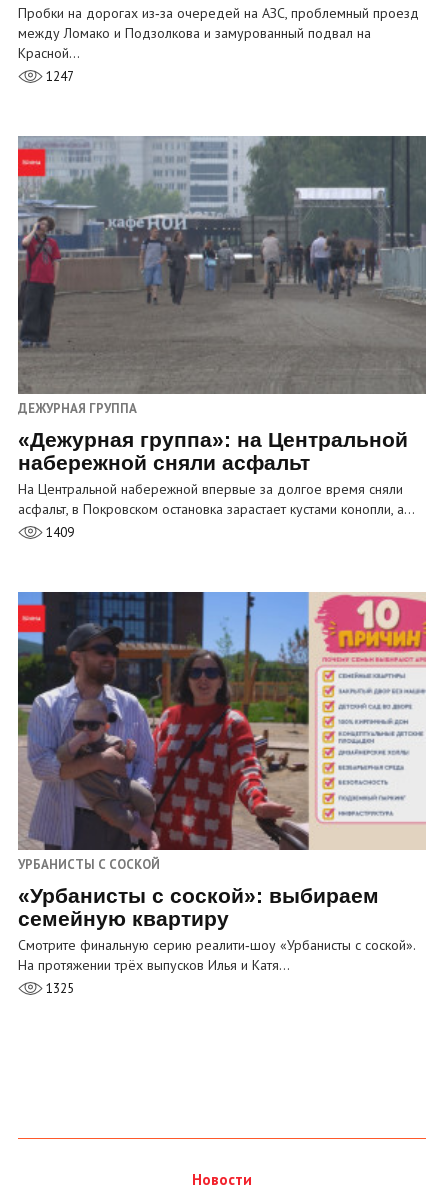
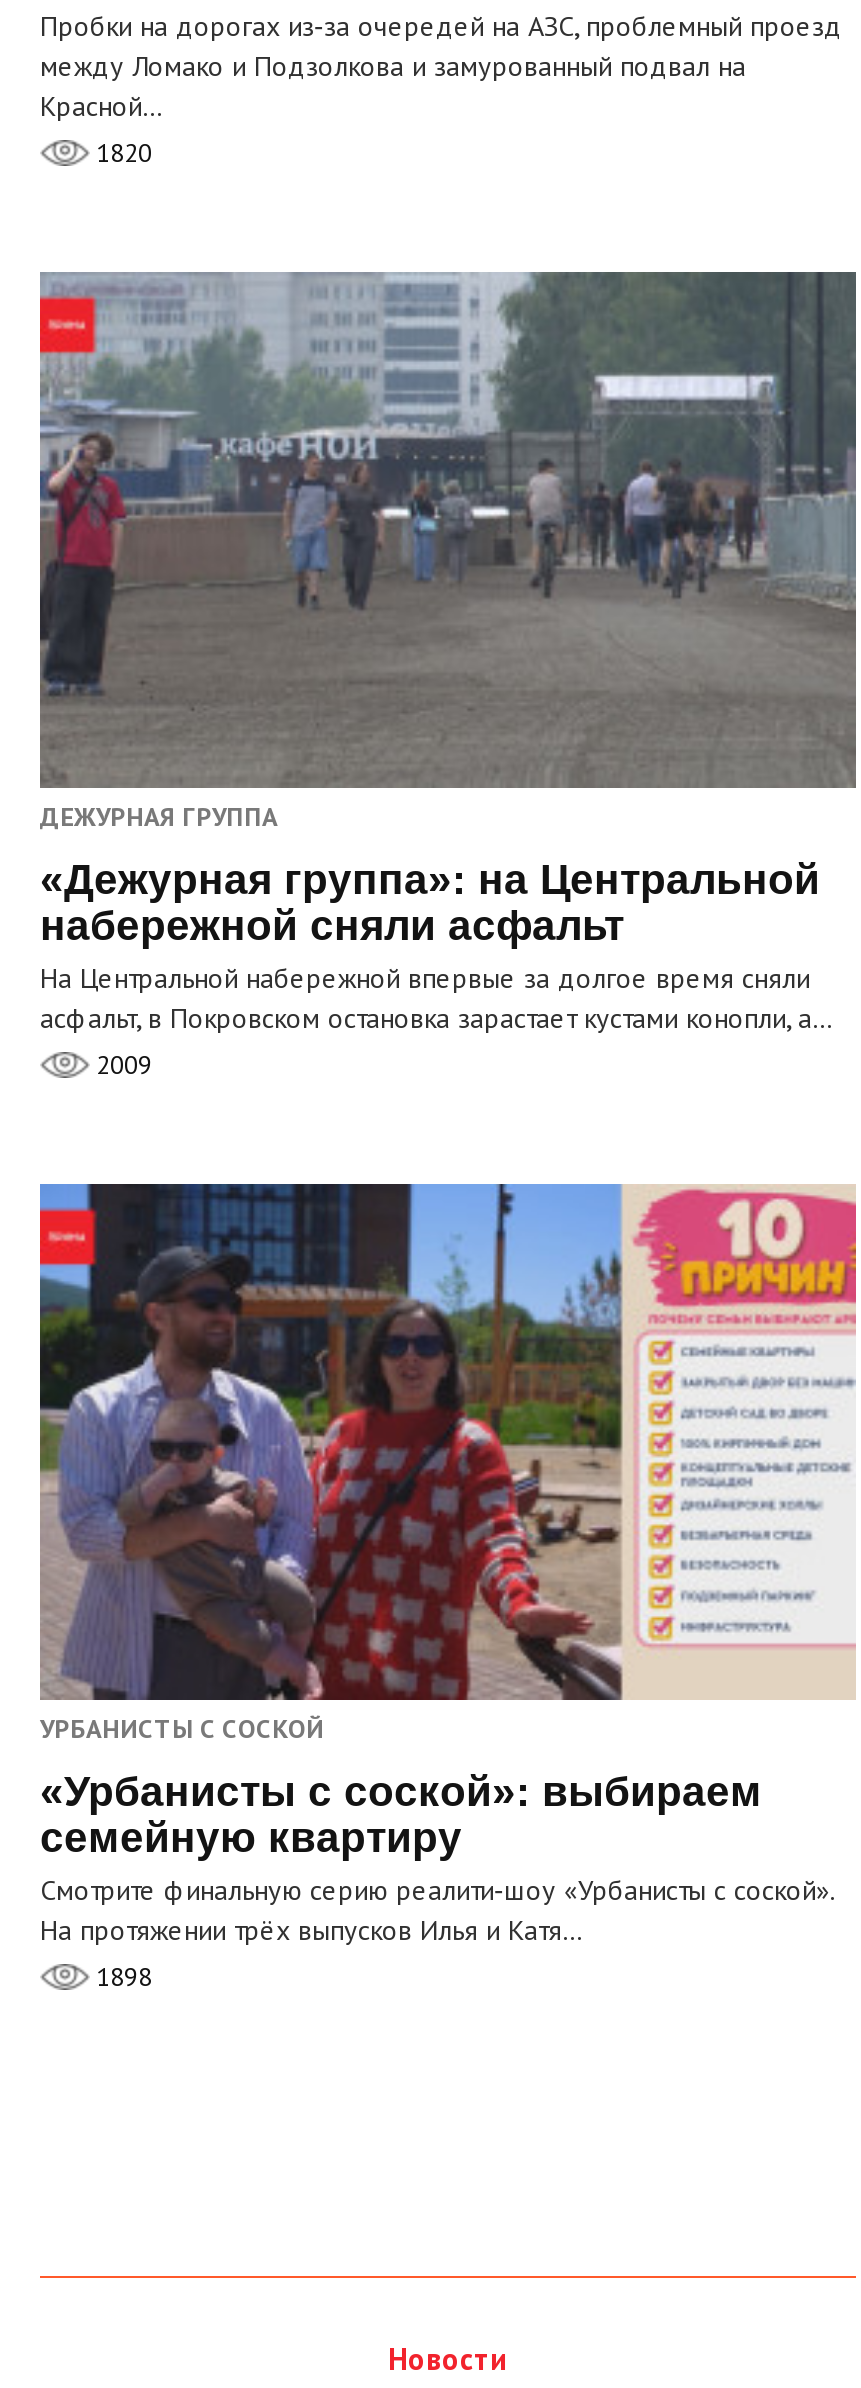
[43,68,74,85] 1247 -> [90,136,152,170] 1820
[43,524,74,541] 1409 -> [90,1048,152,1082] 2009
[43,980,74,997] 1325 -> [90,1960,152,1994] 1898

